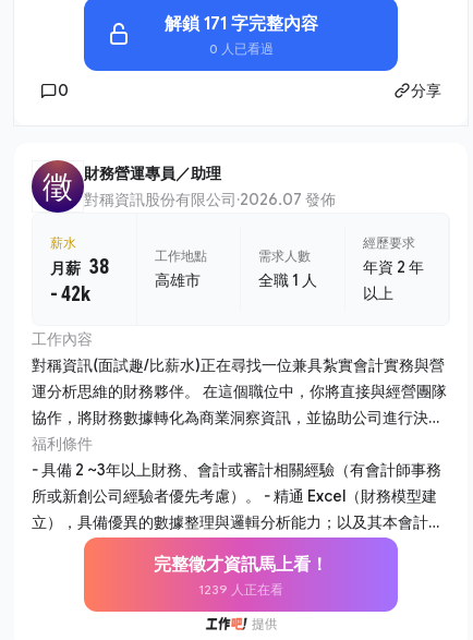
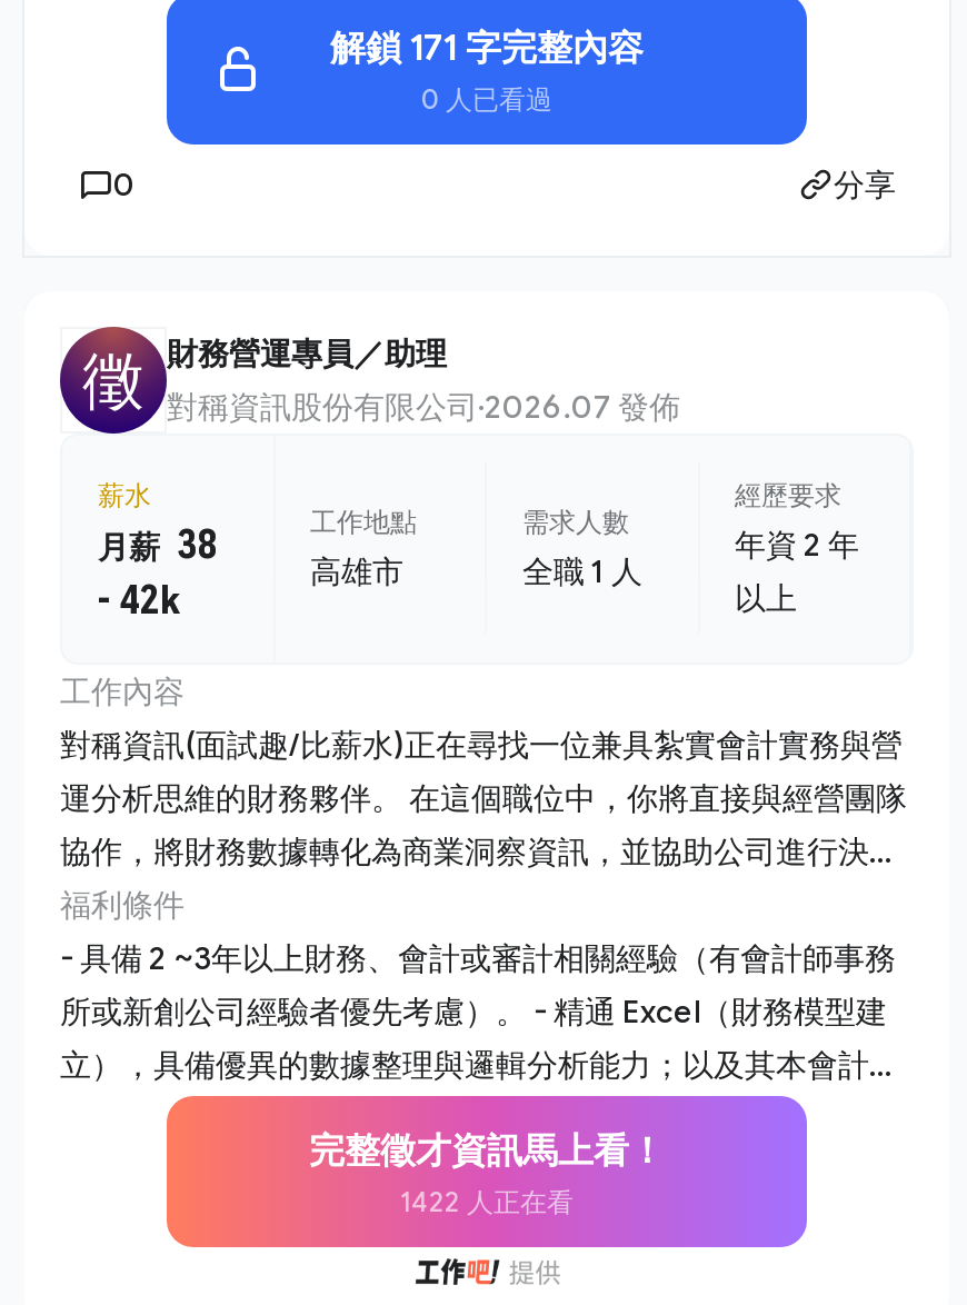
[198,581,283,597] 1239 人正在看 -> [400,1185,574,1218] 1422 人正在看

